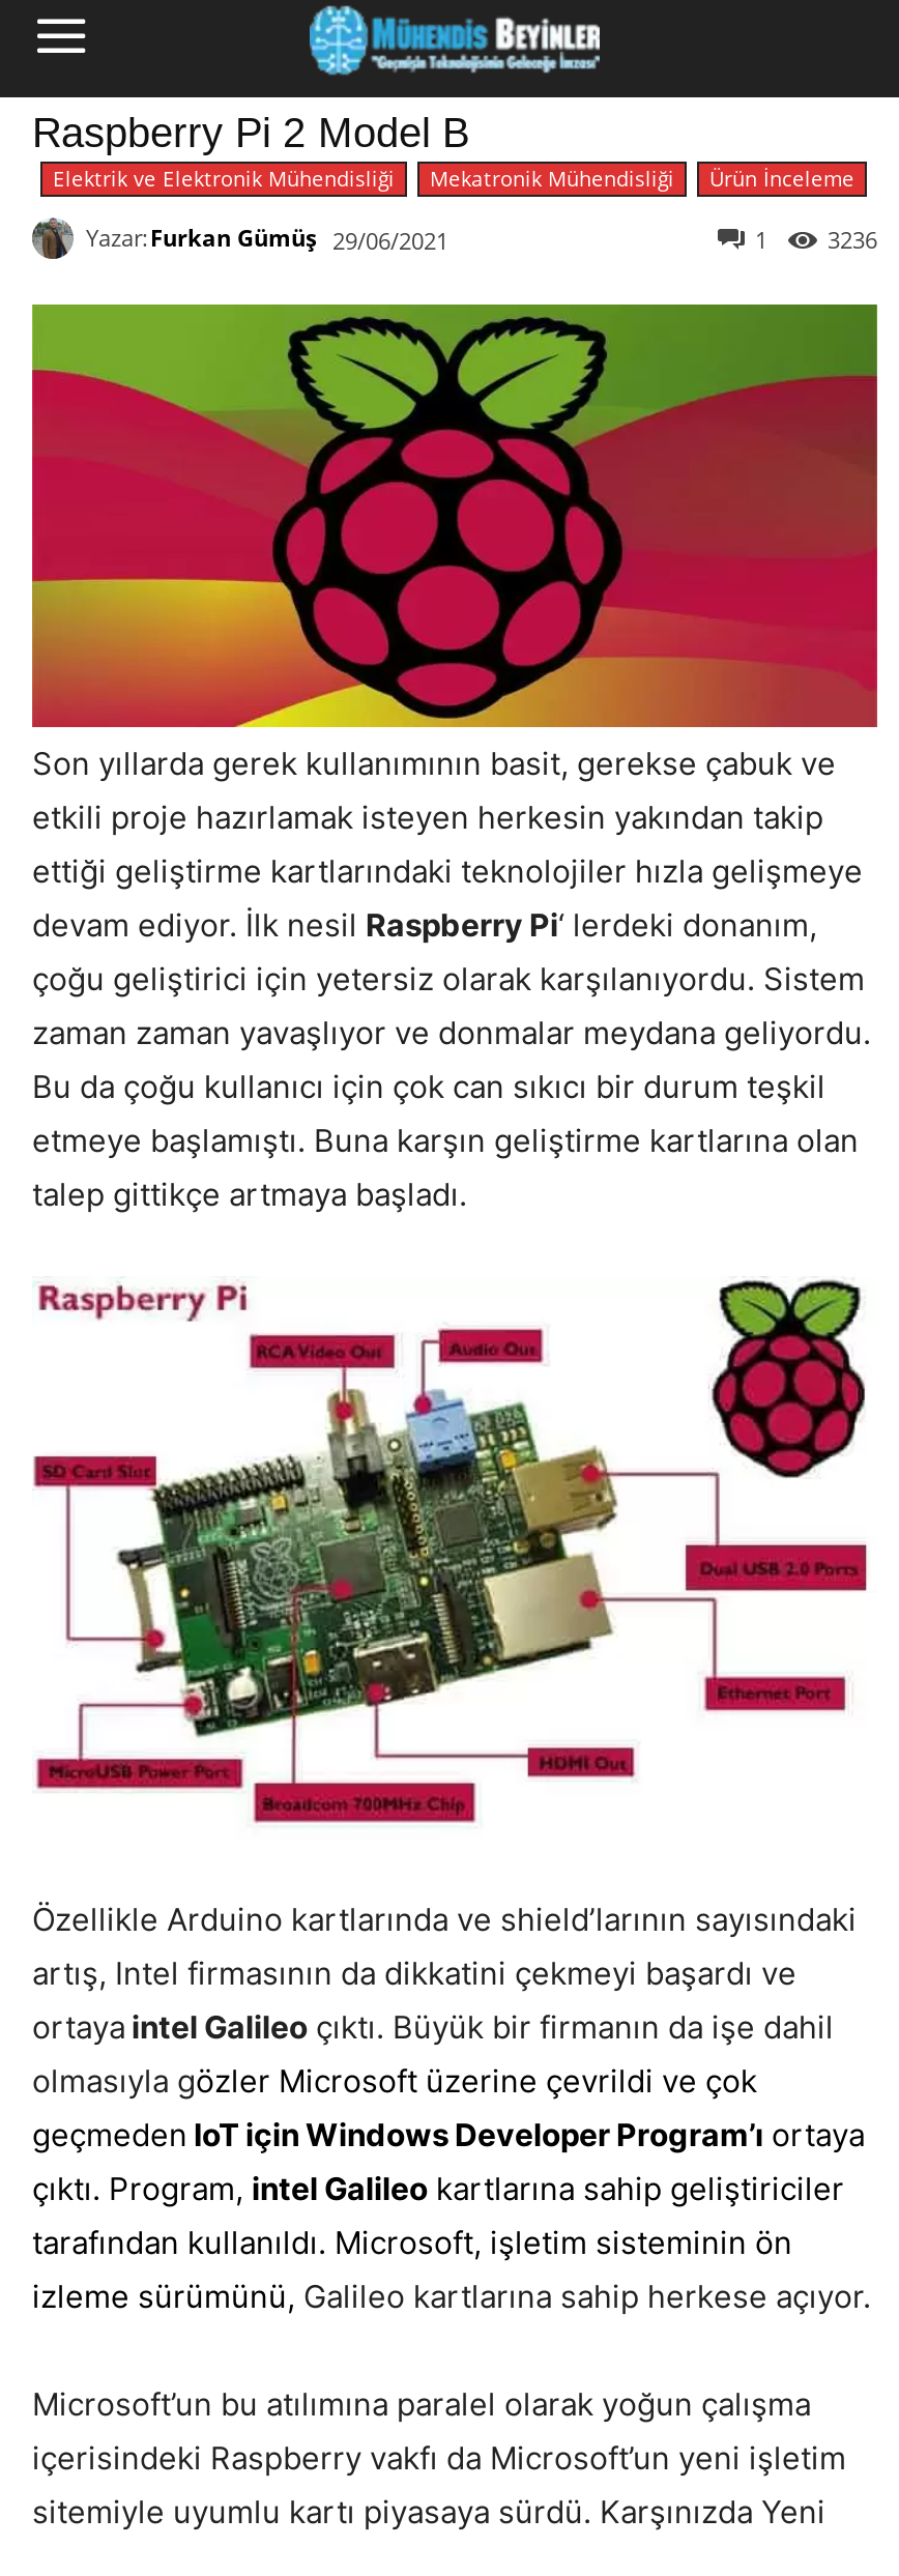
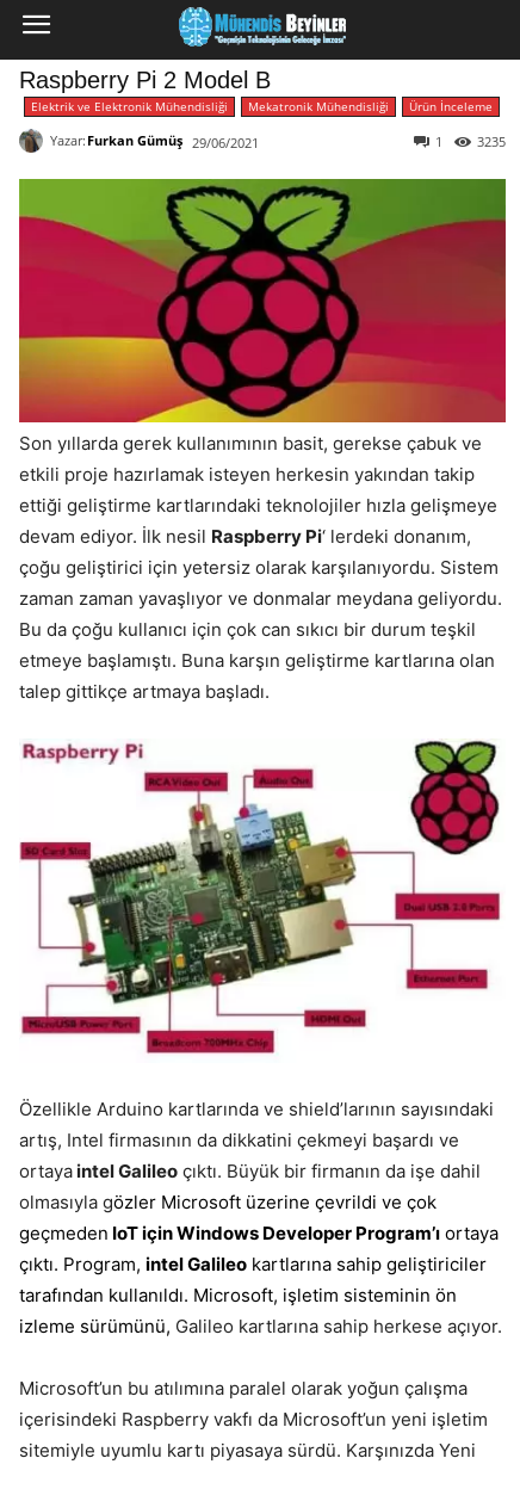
[755,224,877,255] 1 3236 -> [435,133,506,150] 1 3235

